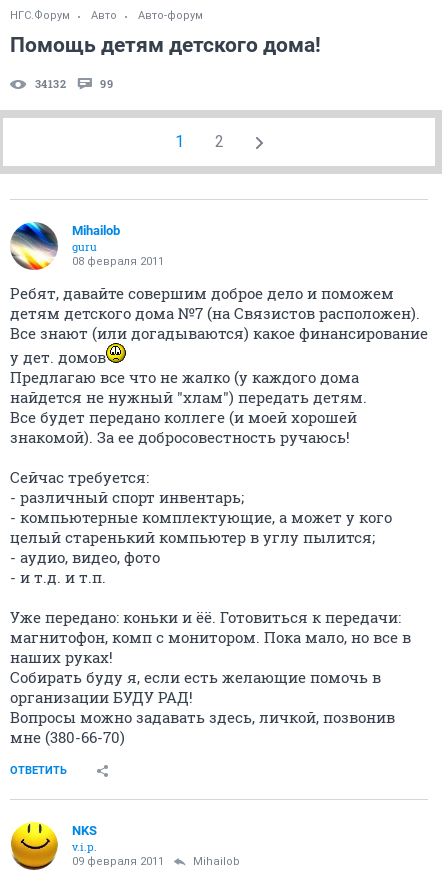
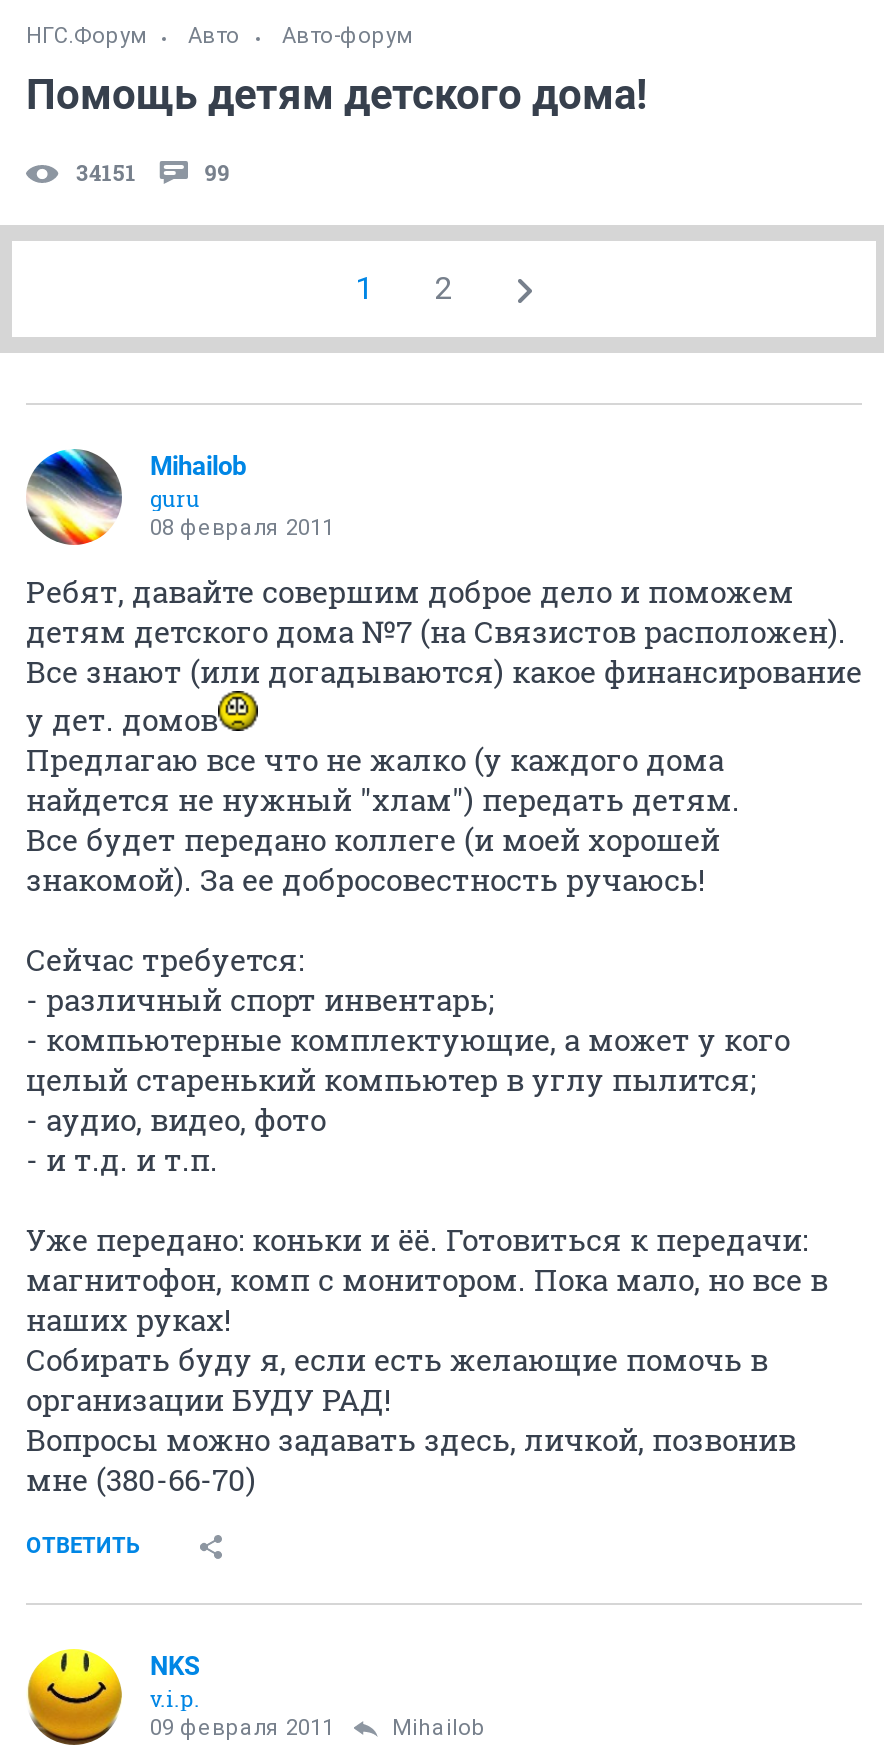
[35,76,66,91] 34132 -> [76,157,136,187] 34151

